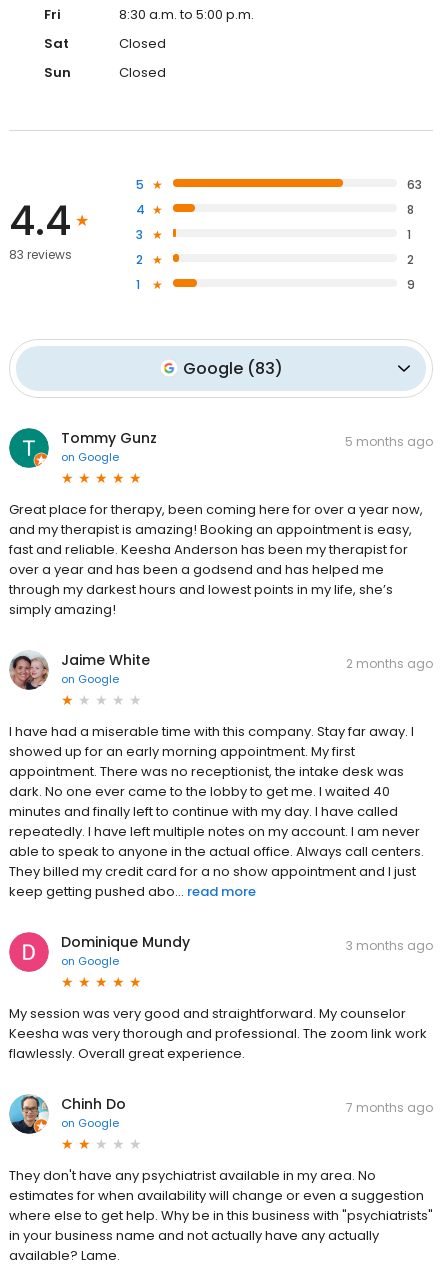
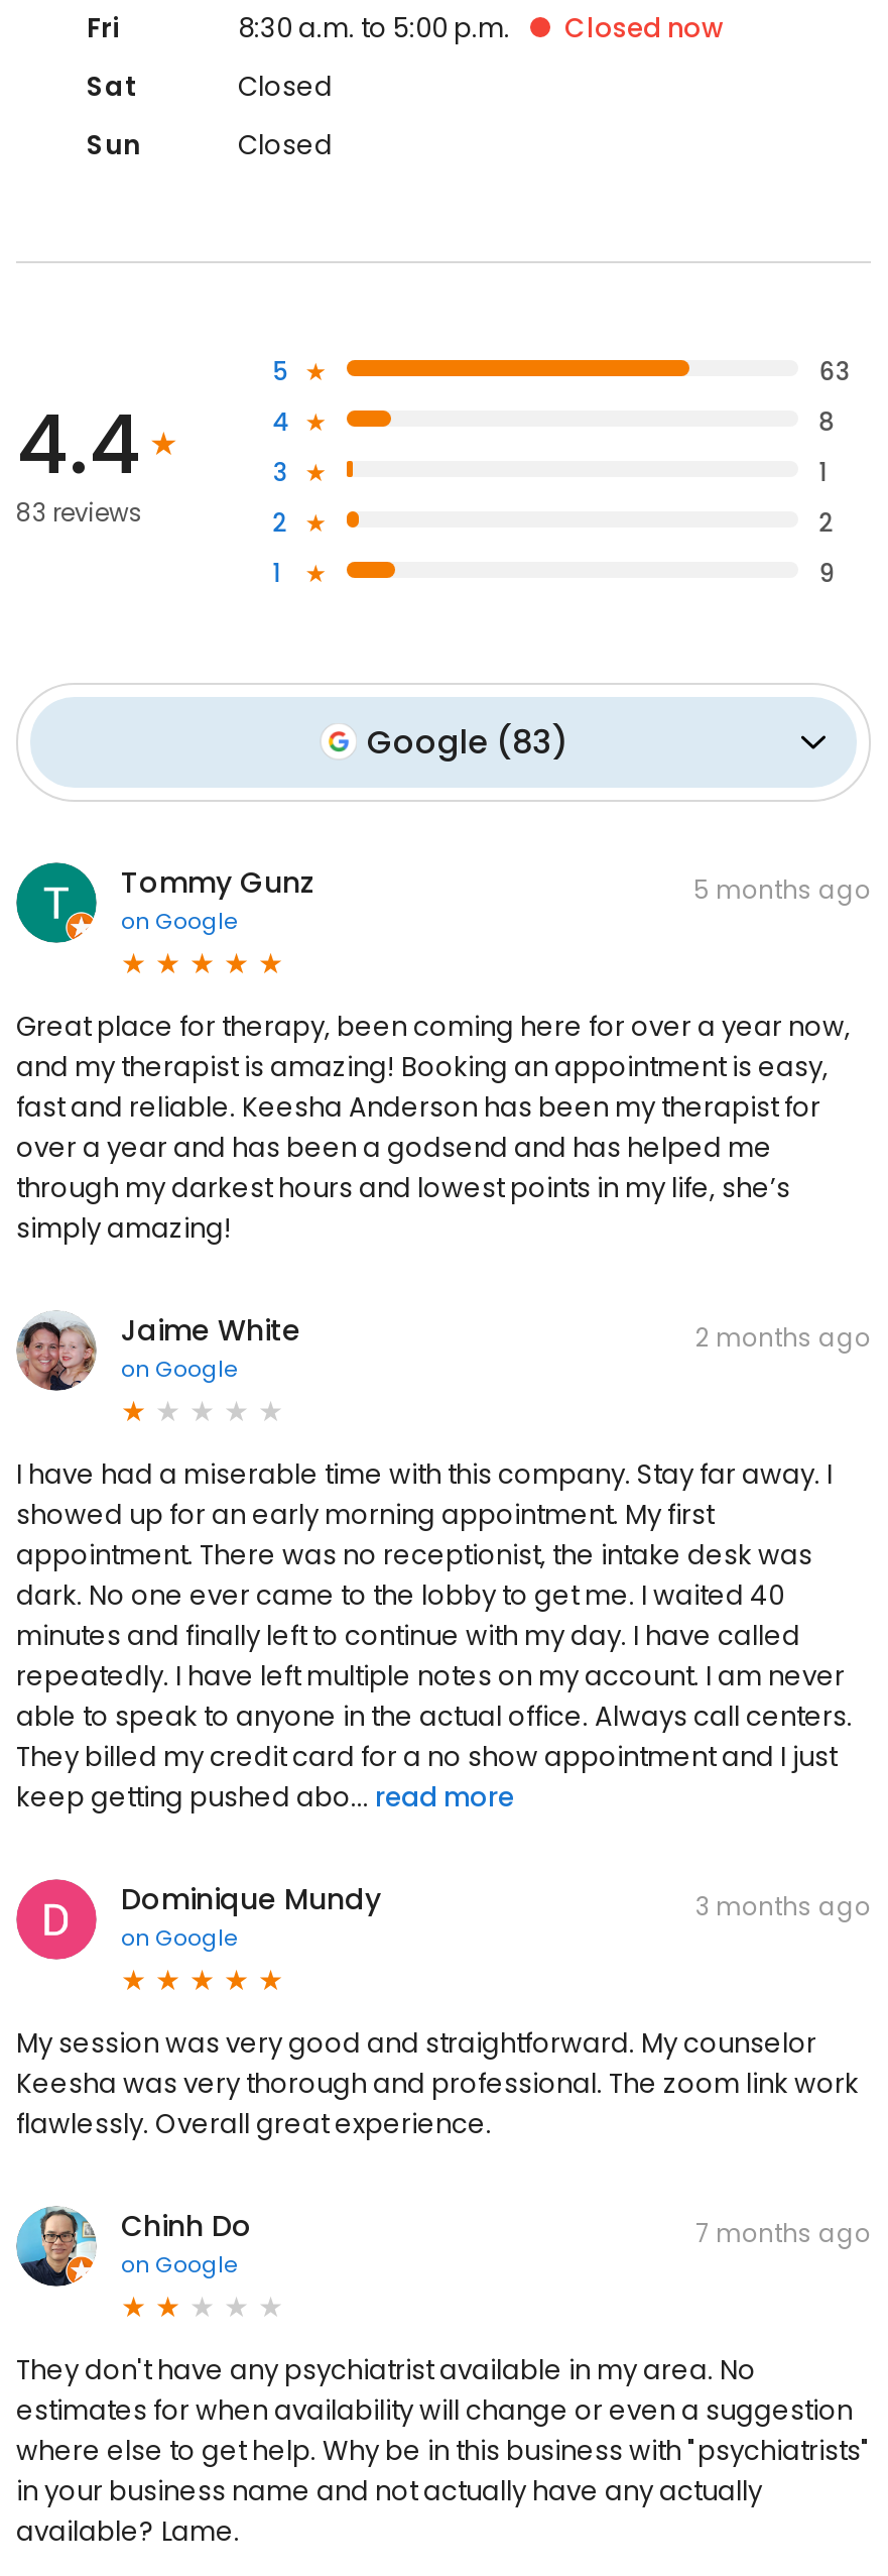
none -> [564,9,724,47] Closed now

